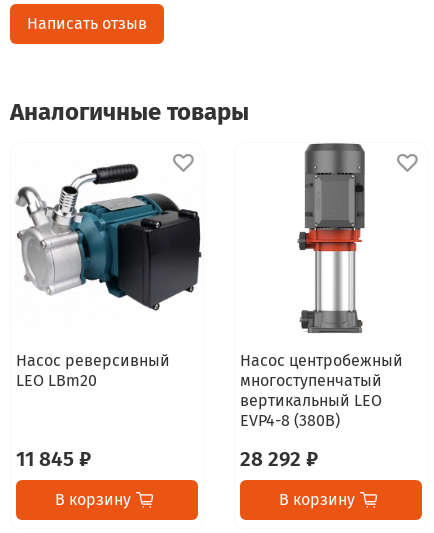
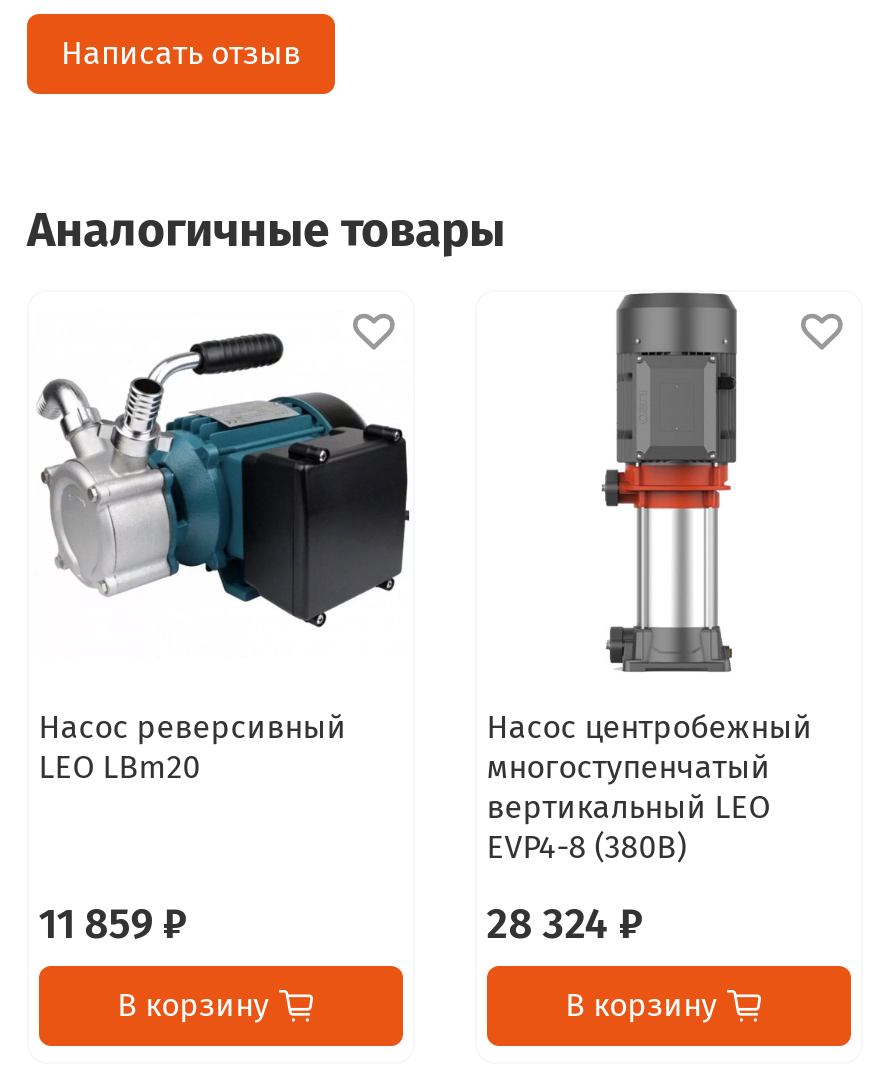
[16,447,91,472] 11 845 ₽ -> [39,900,187,950] 11 859 ₽
[240,447,318,472] 28 292 ₽ -> [487,900,643,950] 28 324 ₽

